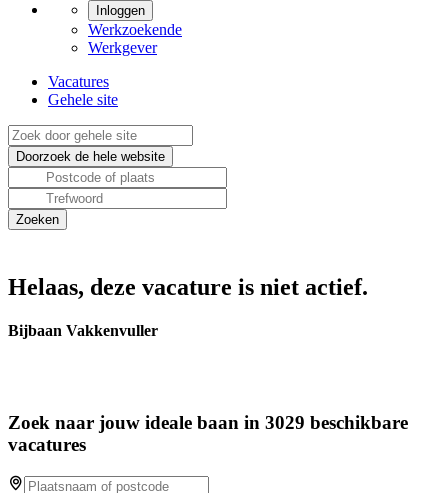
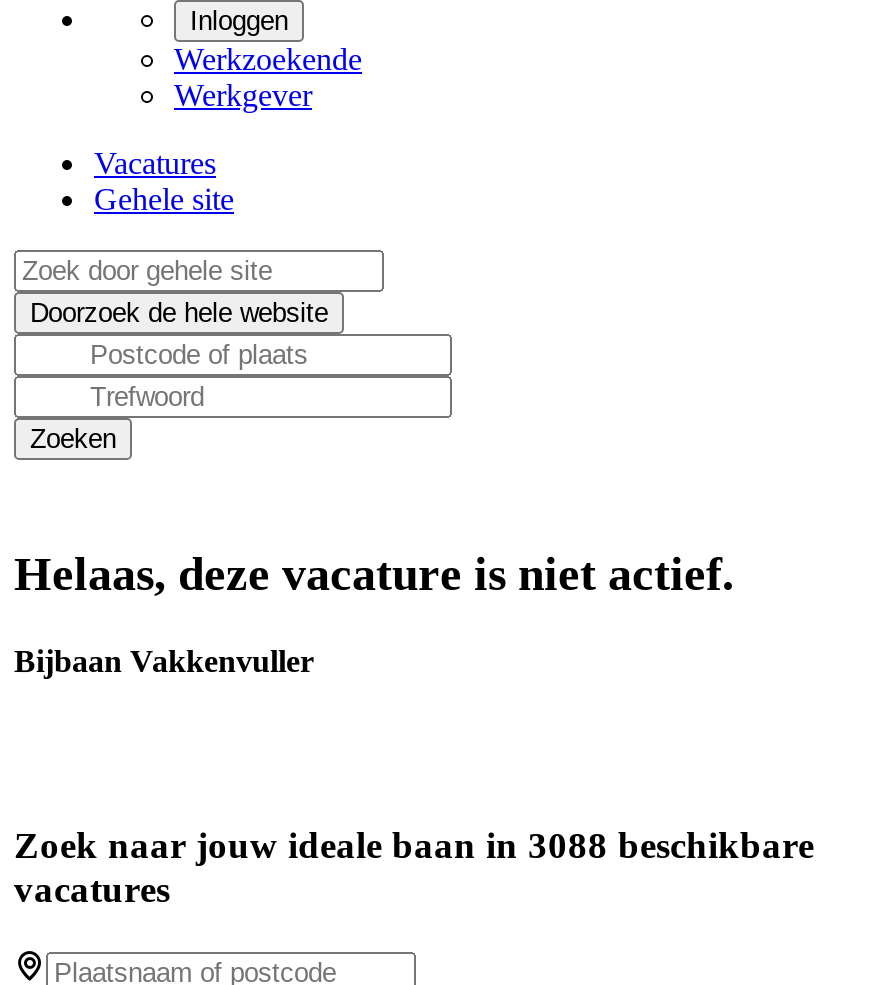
[8,412,408,433] Zoek naar jouw ideale baan in 3029 beschikbare -> [14,824,814,866] Zoek naar jouw ideale baan in 3088 beschikbare

